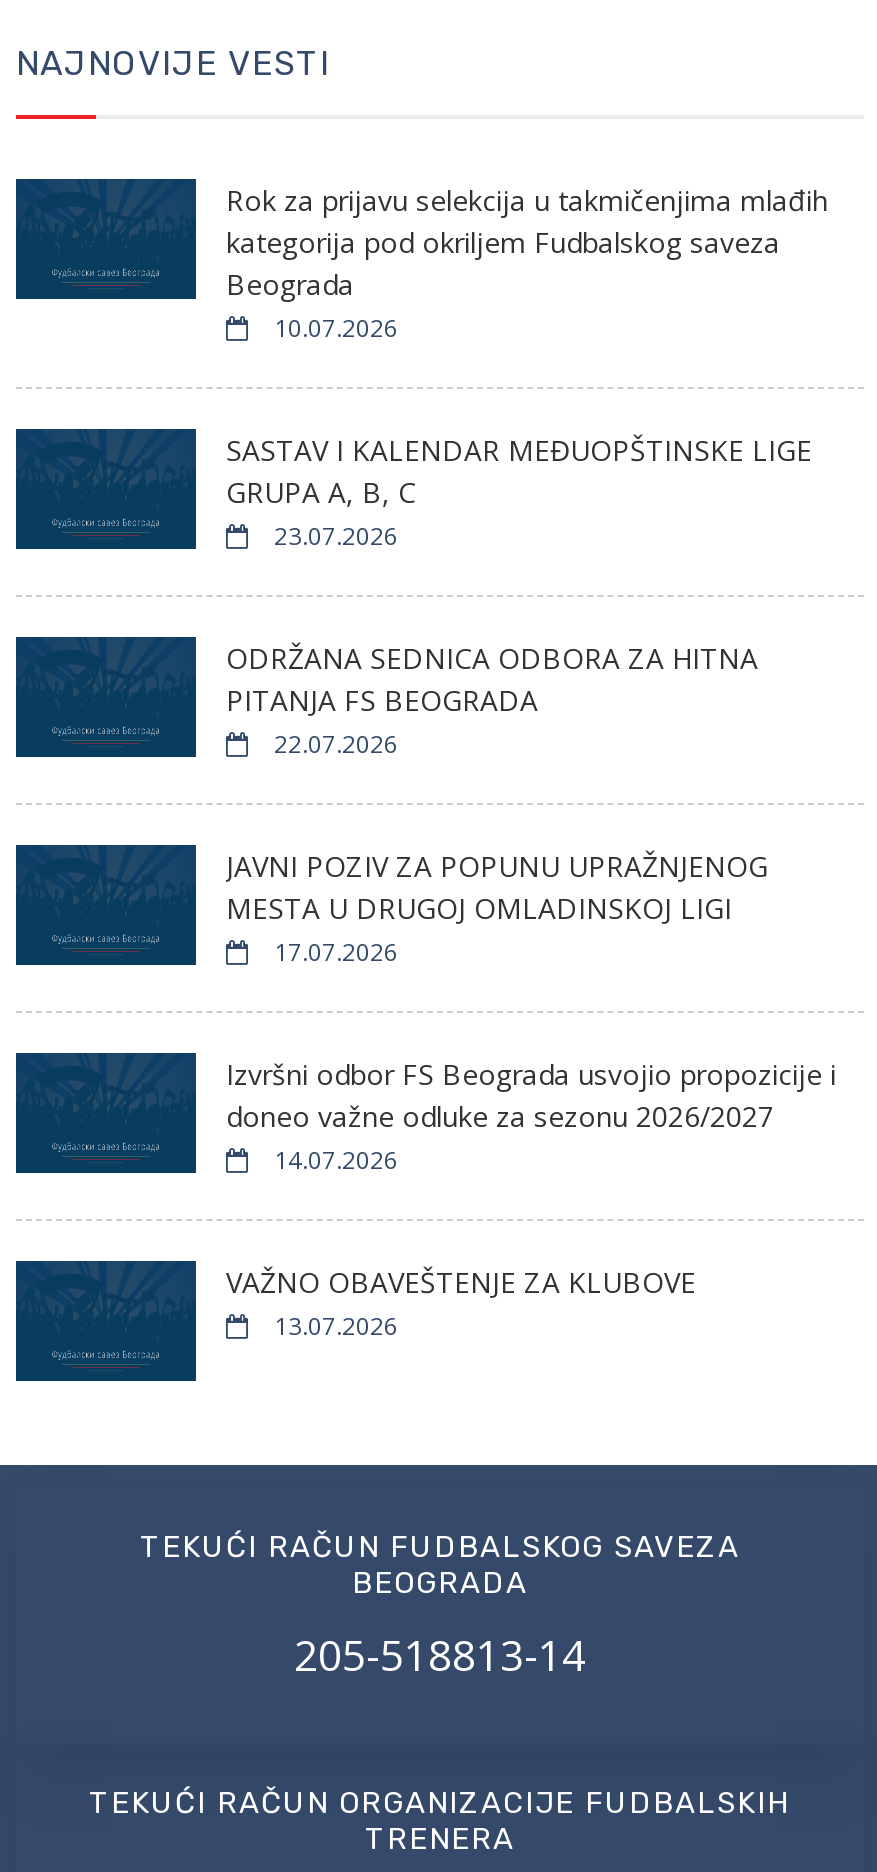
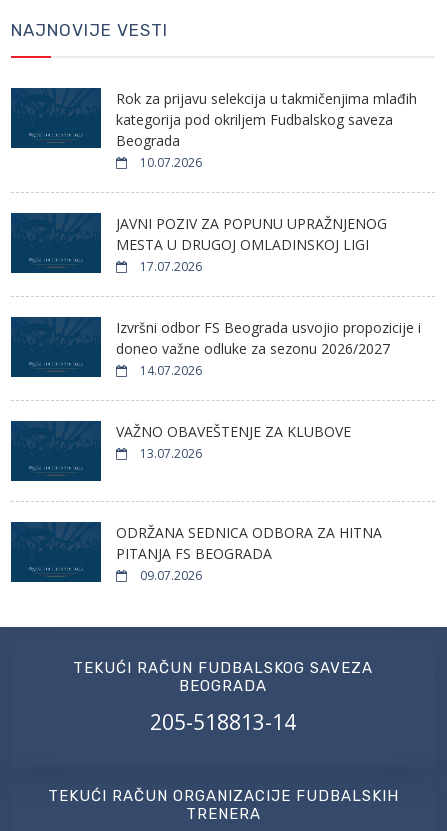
[226,431,812,761] SASTAV I KALENDAR MEĐUOPŠTINSKE LIGE | GRUPA A, B, C | 23.07.2026 | 22.07.2026 -> none
moved [226,639,758,719] -> [116,523,382,563]: ODRŽANA SEDNICA ODBORA ZA HITNA | PITANJA FS BEOGRADA
moved [226,847,836,1343] -> [116,214,421,462]: JAVNI POZIV ZA POPUNU UPRAŽNJENOG | MESTA U DRUGOJ OMLADINSKOJ LIGI | 17.07.2026 | Izvršni odbor FS Beograda usvojio propozicije i | doneo važne odluke za sezonu 2026/2027 | 14.07.2026 | VAŽNO OBAVEŠTENJE ZA KLUBOVE | 13.07.2026
none -> [137,567,202,584] 09.07.2026

